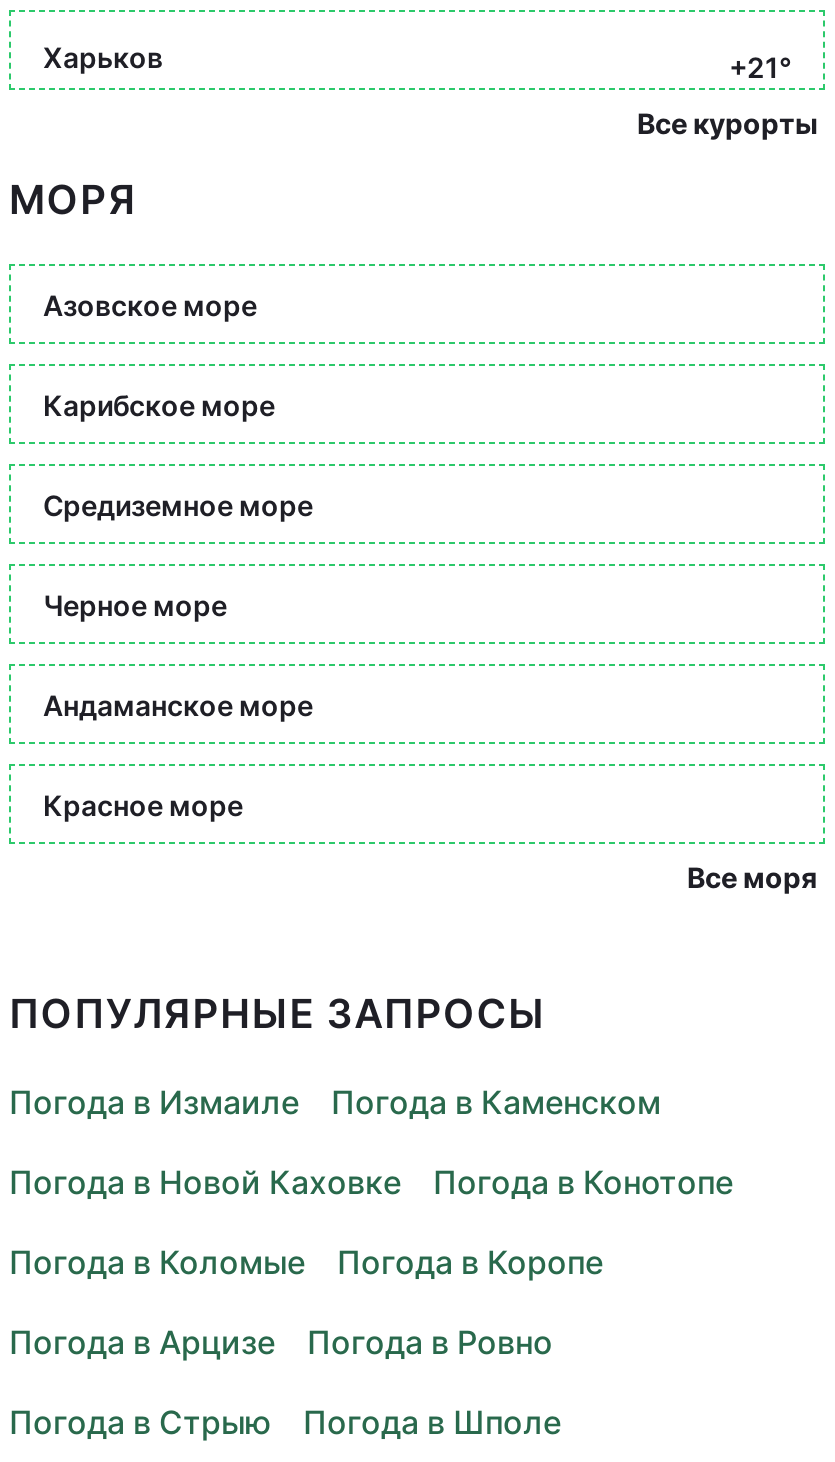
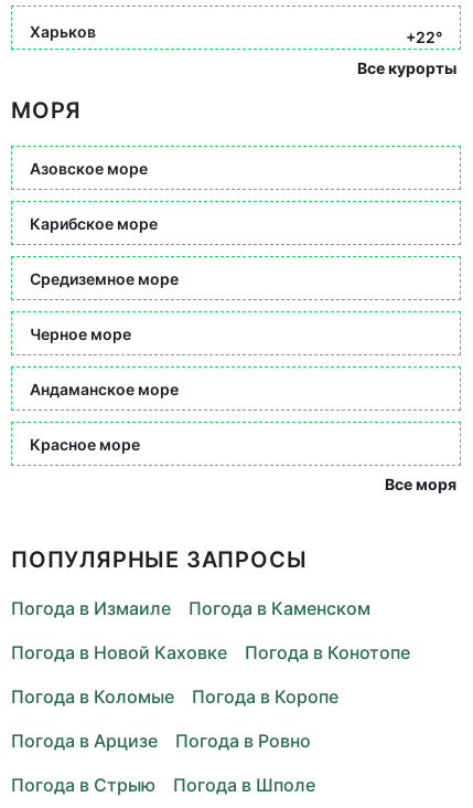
[729,50,791,84] +21° -> [406,28,442,46] +22°

